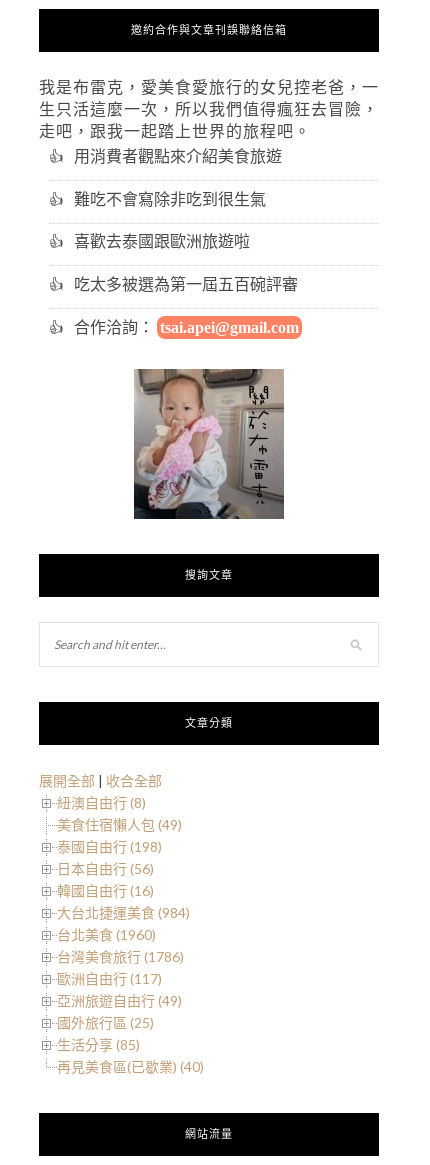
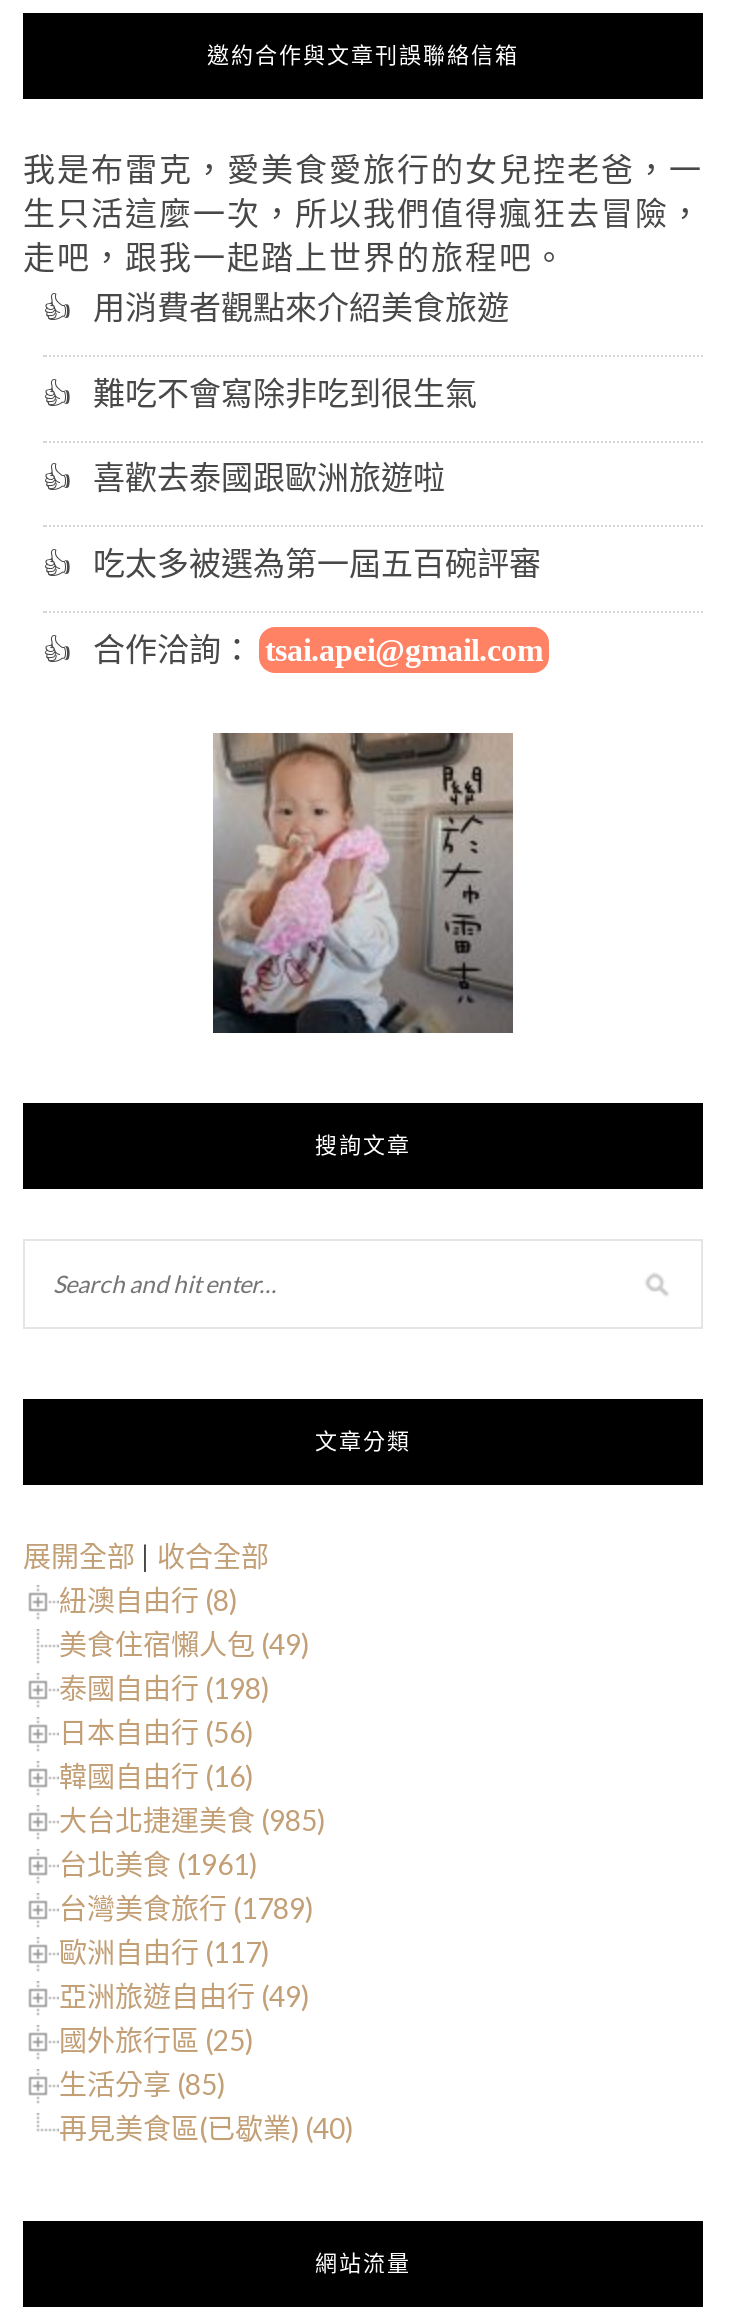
[57,904,190,921] 大台北捷運美食 (984) -> [59,1803,325,1837] 大台北捷運美食 (985)
[57,926,156,943] 台北美食 (1960) -> [59,1847,257,1881] 台北美食 (1961)
[57,948,184,965] 台灣美食旅行 (1786) -> [59,1891,313,1925] 台灣美食旅行 (1789)

